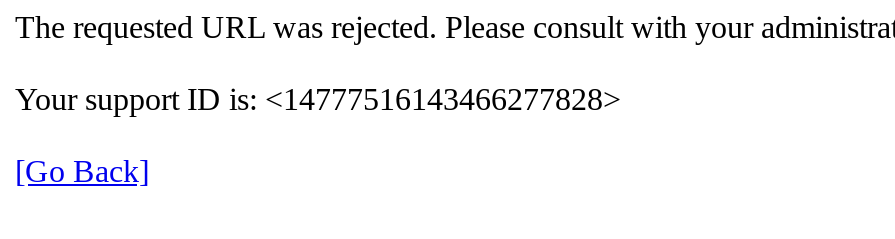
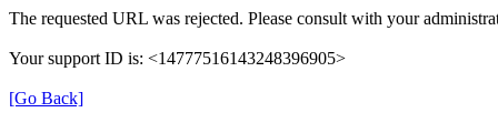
[15,82,621,116] Your support ID is: <14777516143466277828> -> [9,49,346,68] Your support ID is: <14777516143248396905>

